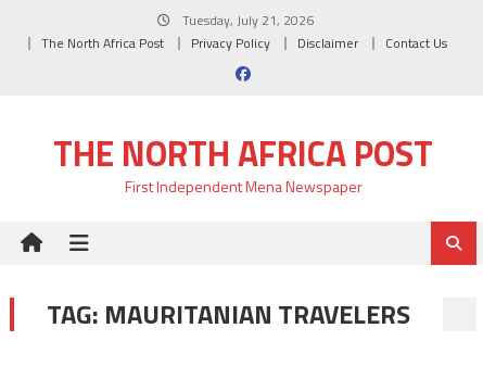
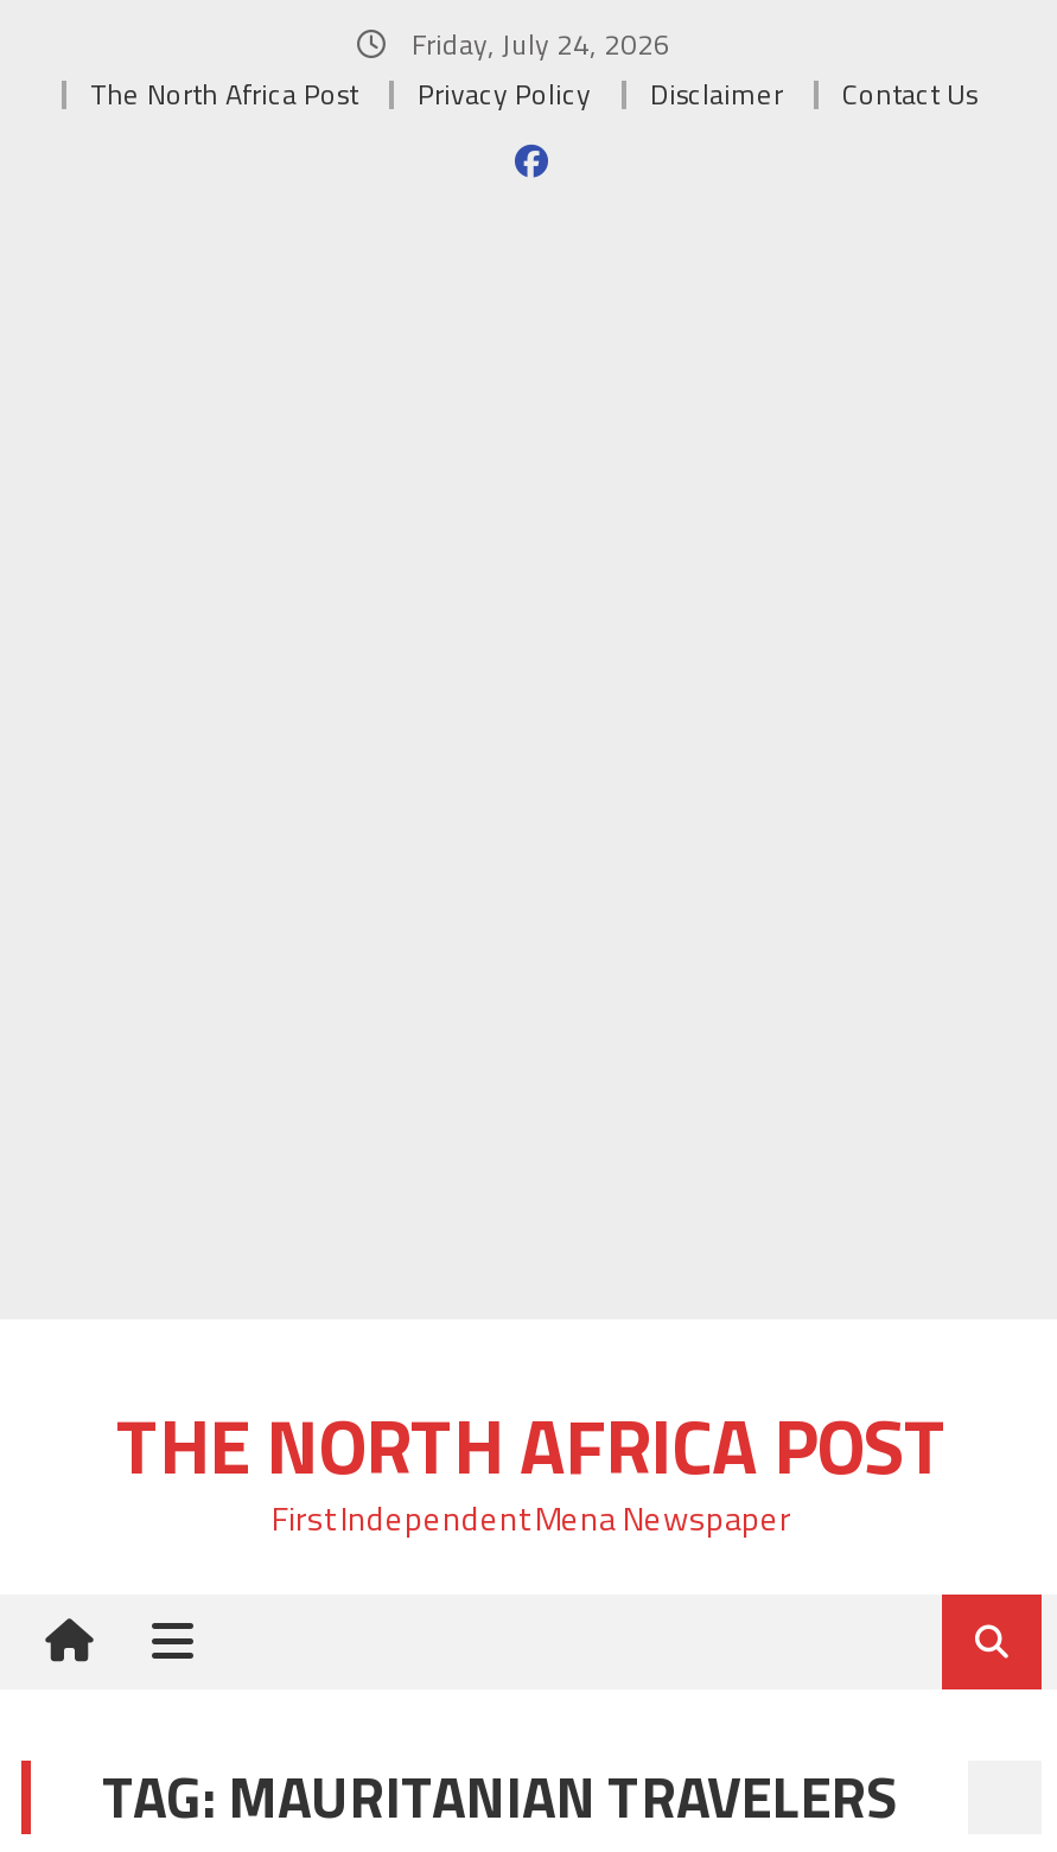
[179,10,313,30] Tuesday, July 21, 2026 -> [405,21,670,66] Friday, July 24, 2026

